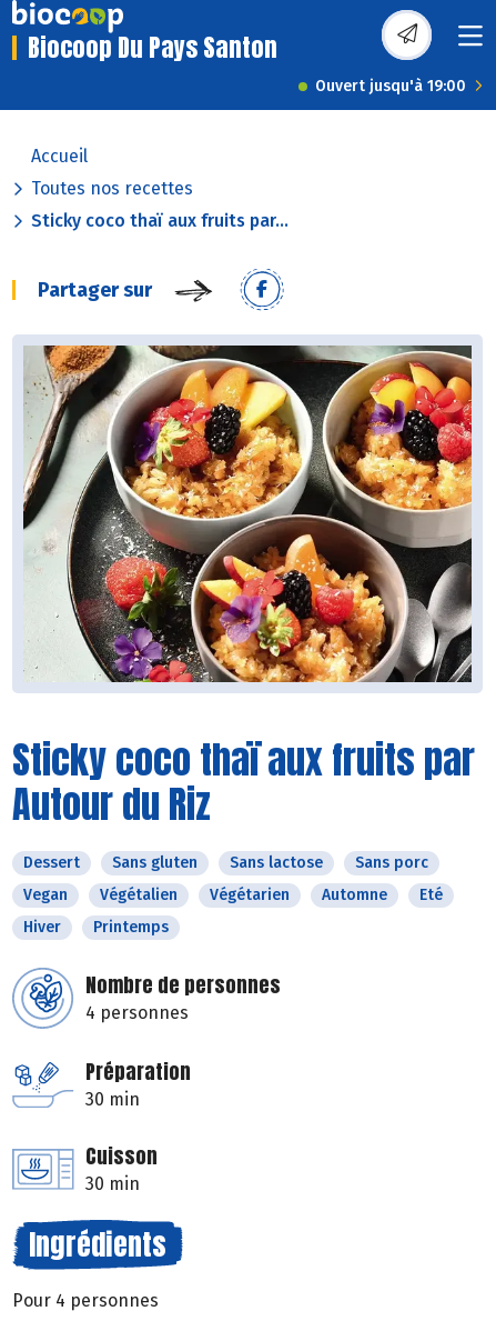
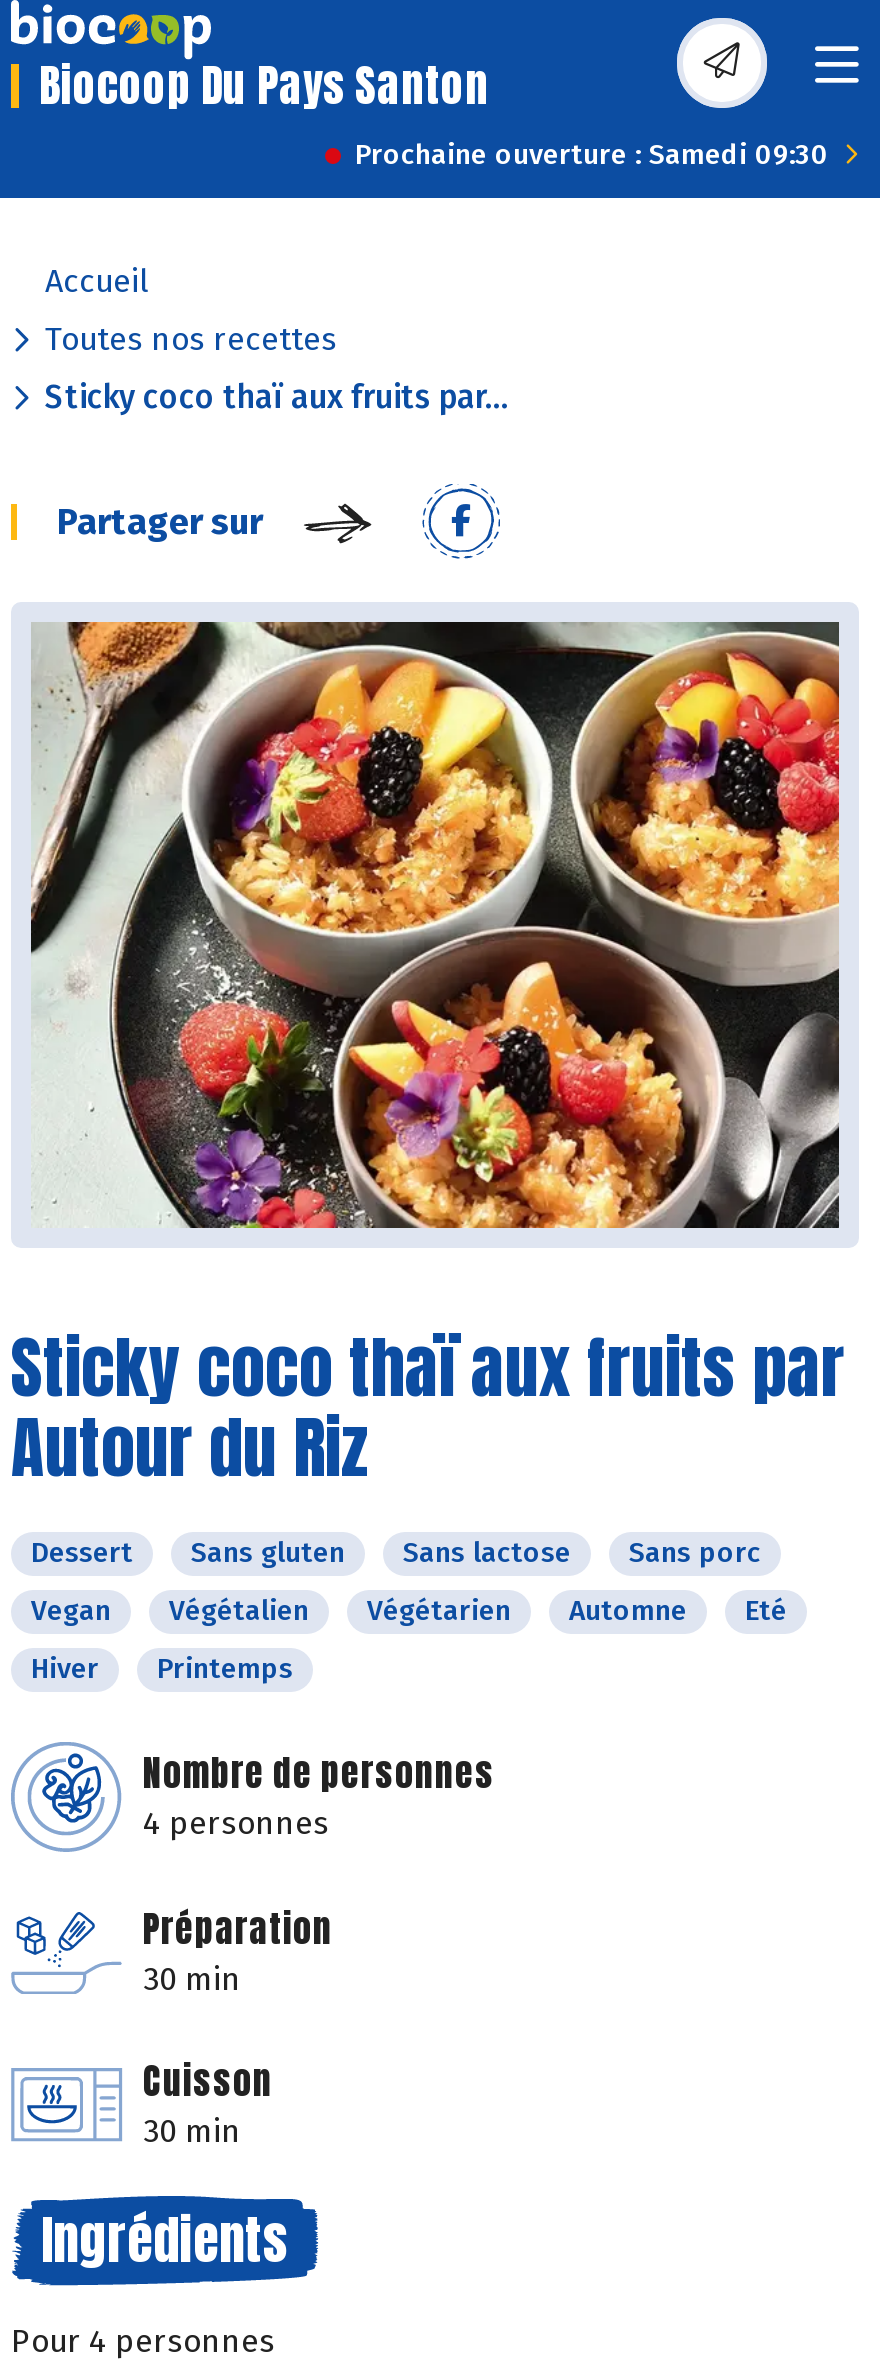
[315,77,466,96] Ouvert jusqu'à 19:00 -> [355,138,829,172] Prochaine ouverture : Samedi 09:30

